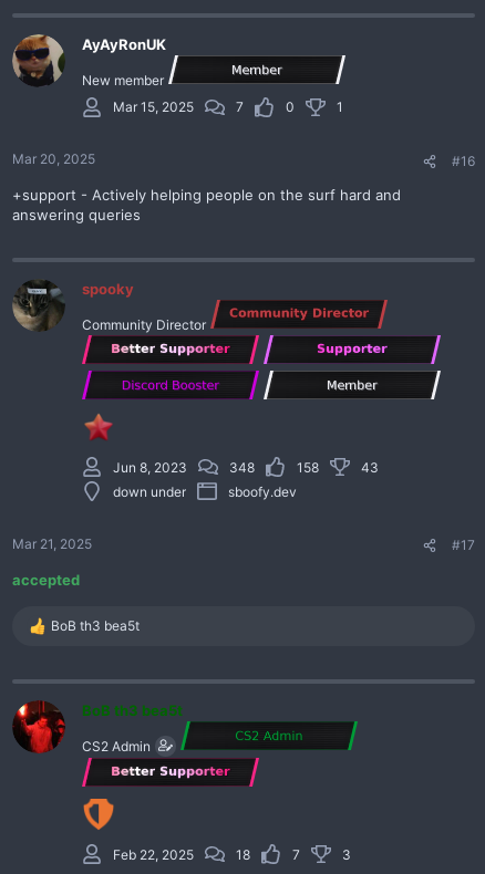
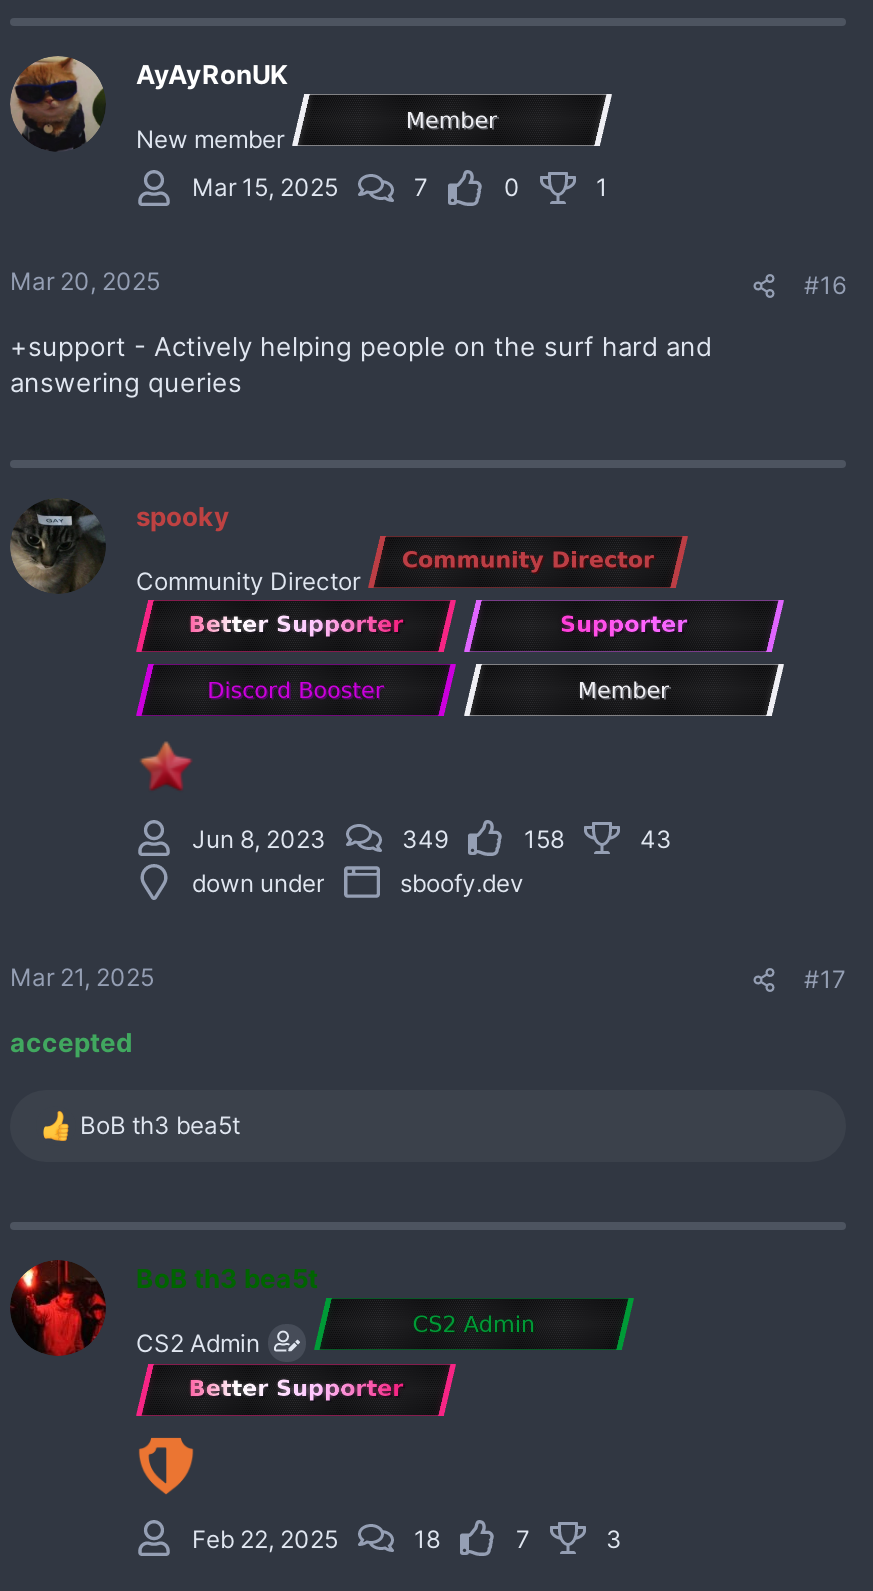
[229,459,255,476] 348 -> [402,824,448,854] 349

